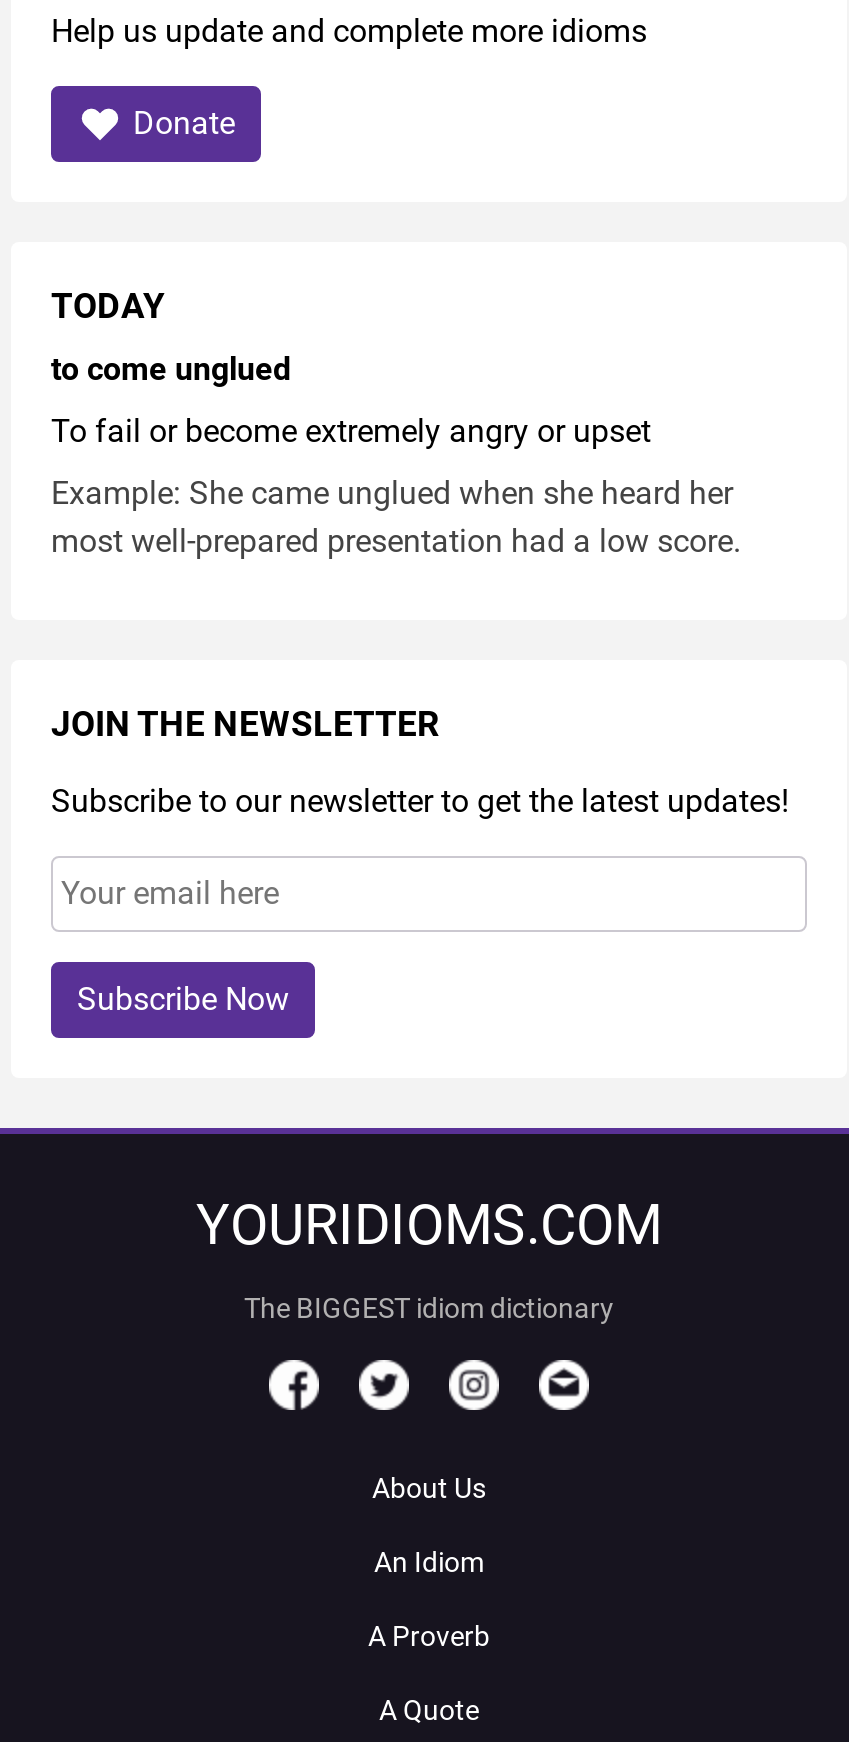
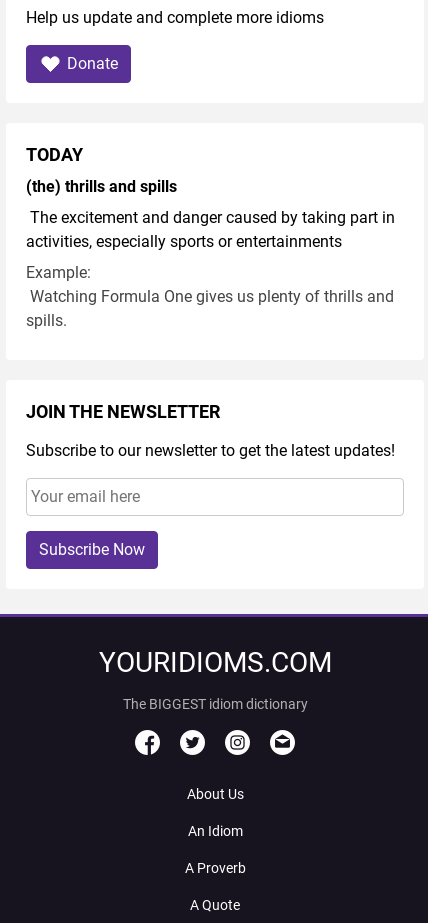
[51,350,291,388] to come unglued -> [26,177,177,196] (the) thrills and spills
[51,412,651,450] To fail or become extremely angry or upset -> [26,208,395,251] The excitement and danger caused by taking part in | activities, especially sports or entertainments
[51,474,749,560] Example: She came unglued when she heard her | most well-prepared presentation had a low score. -> [26,263,394,330] Example: | Watching Formula One gives us plenty of thrills and | spills.

